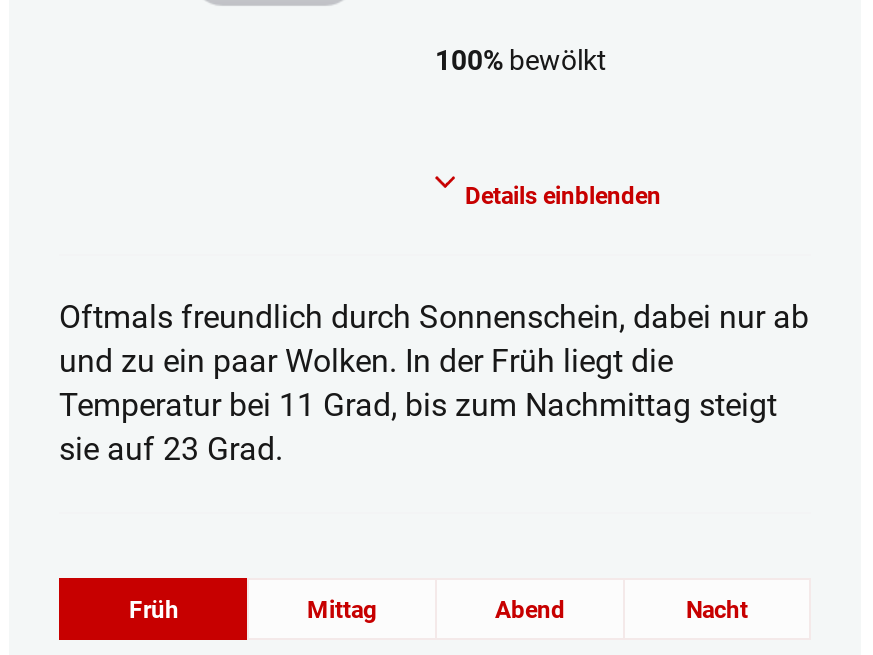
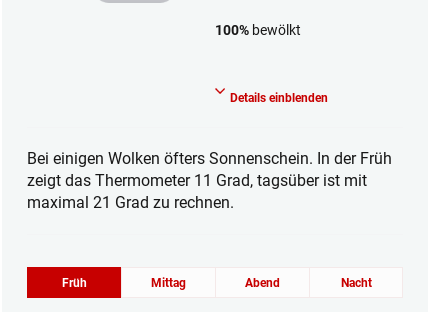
[59,298,809,468] Oftmals freundlich durch Sonnenschein, dabei nur ab | und zu ein paar Wolken. In der Früh liegt die | Temperatur bei 11 Grad, bis zum Nachmittag steigt | sie auf 23 Grad. -> [27,149,392,212] Bei einigen Wolken öfters Sonnenschein. In der Früh | zeigt das Thermometer 11 Grad, tagsüber ist mit | maximal 21 Grad zu rechnen.

